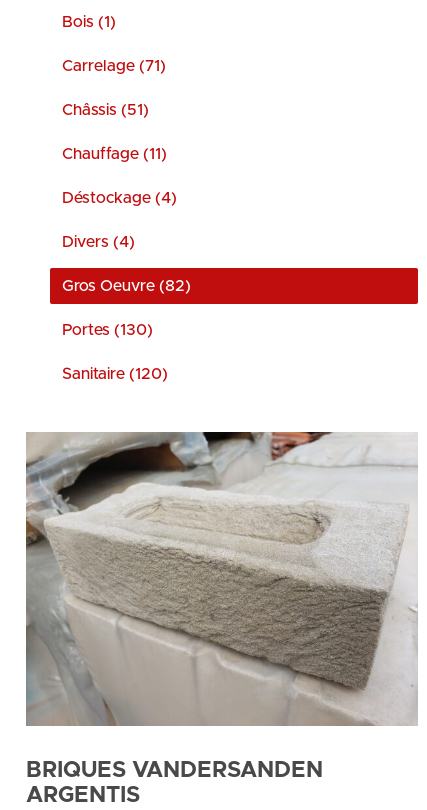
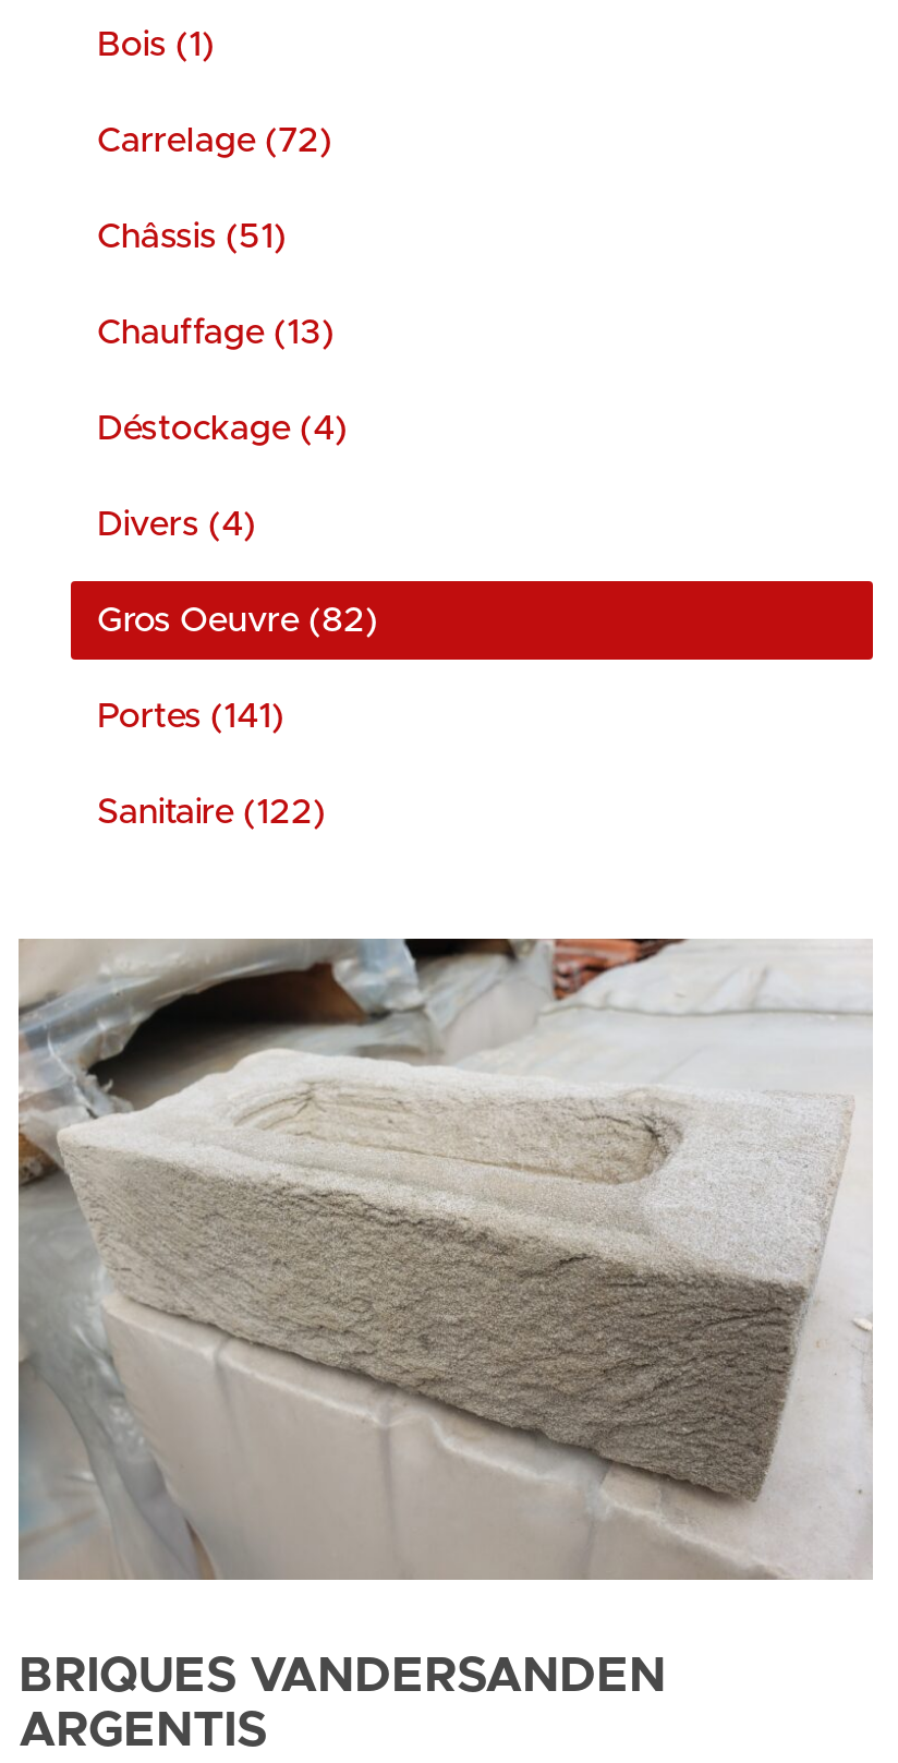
[62,58,166,74] Carrelage (71) -> [97,123,332,158] Carrelage (72)
[62,146,167,162] Chauffage (11) -> [97,315,335,350] Chauffage (13)
[62,322,153,338] Portes (130) -> [97,699,284,734] Portes (141)
[62,366,168,382] Sanitaire (120) -> [97,795,326,830] Sanitaire (122)

